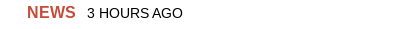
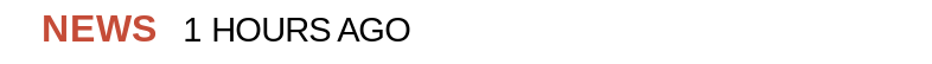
[27,3,183,20] NEWS 3 HOURS AGO -> [42,8,411,49] NEWS 1 HOURS AGO

